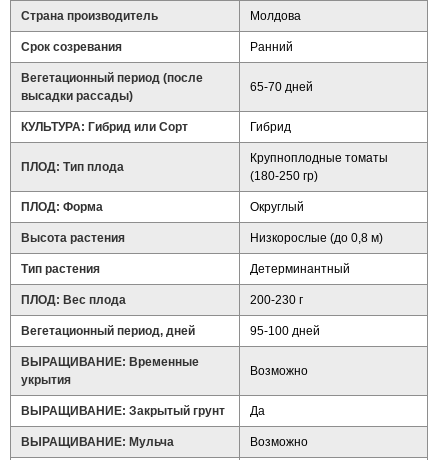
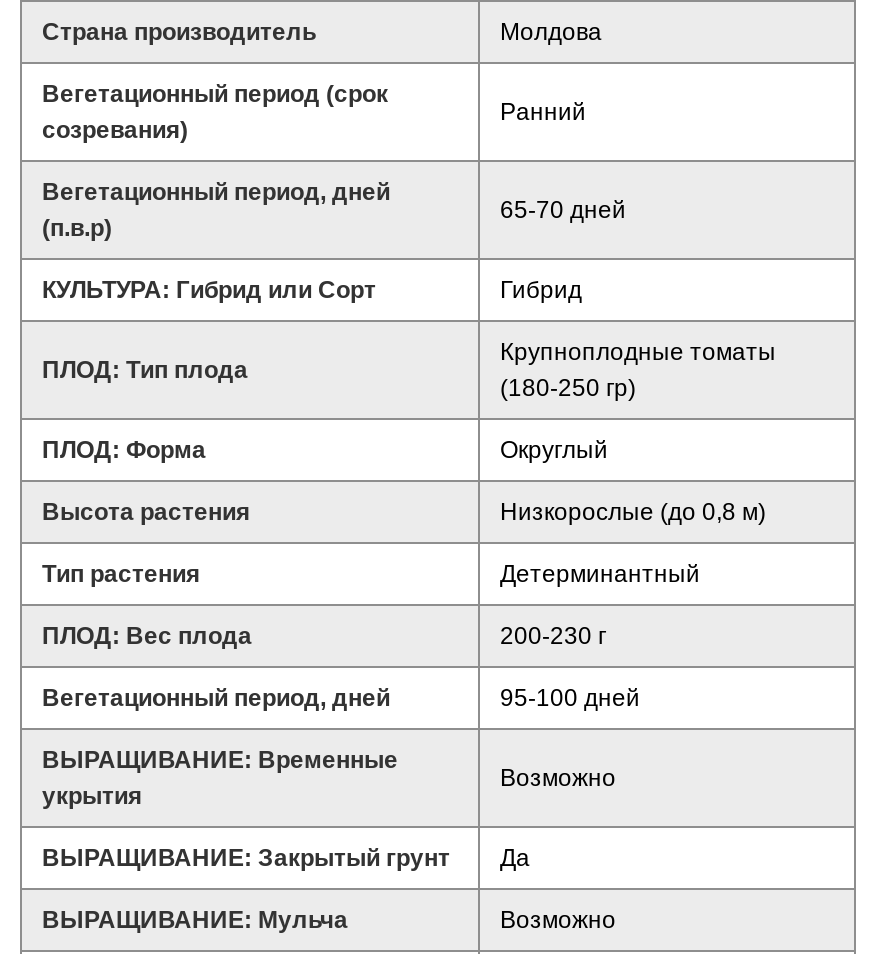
[21,40,122,54] Срок созревания -> [42,80,388,144] Вегетационный период (срок | созревания)
[21,71,203,103] Вегетационный период (после | высадки рассады) -> [42,178,390,242] Вегетационный период, дней | (п.в.р)

